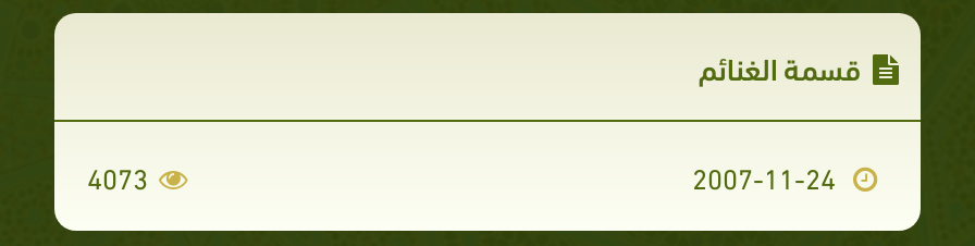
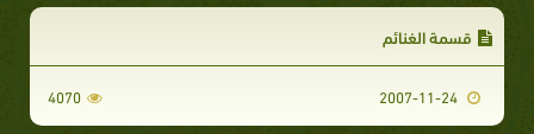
[87,155,148,198] 4073 -> [48,84,81,108] 4070

